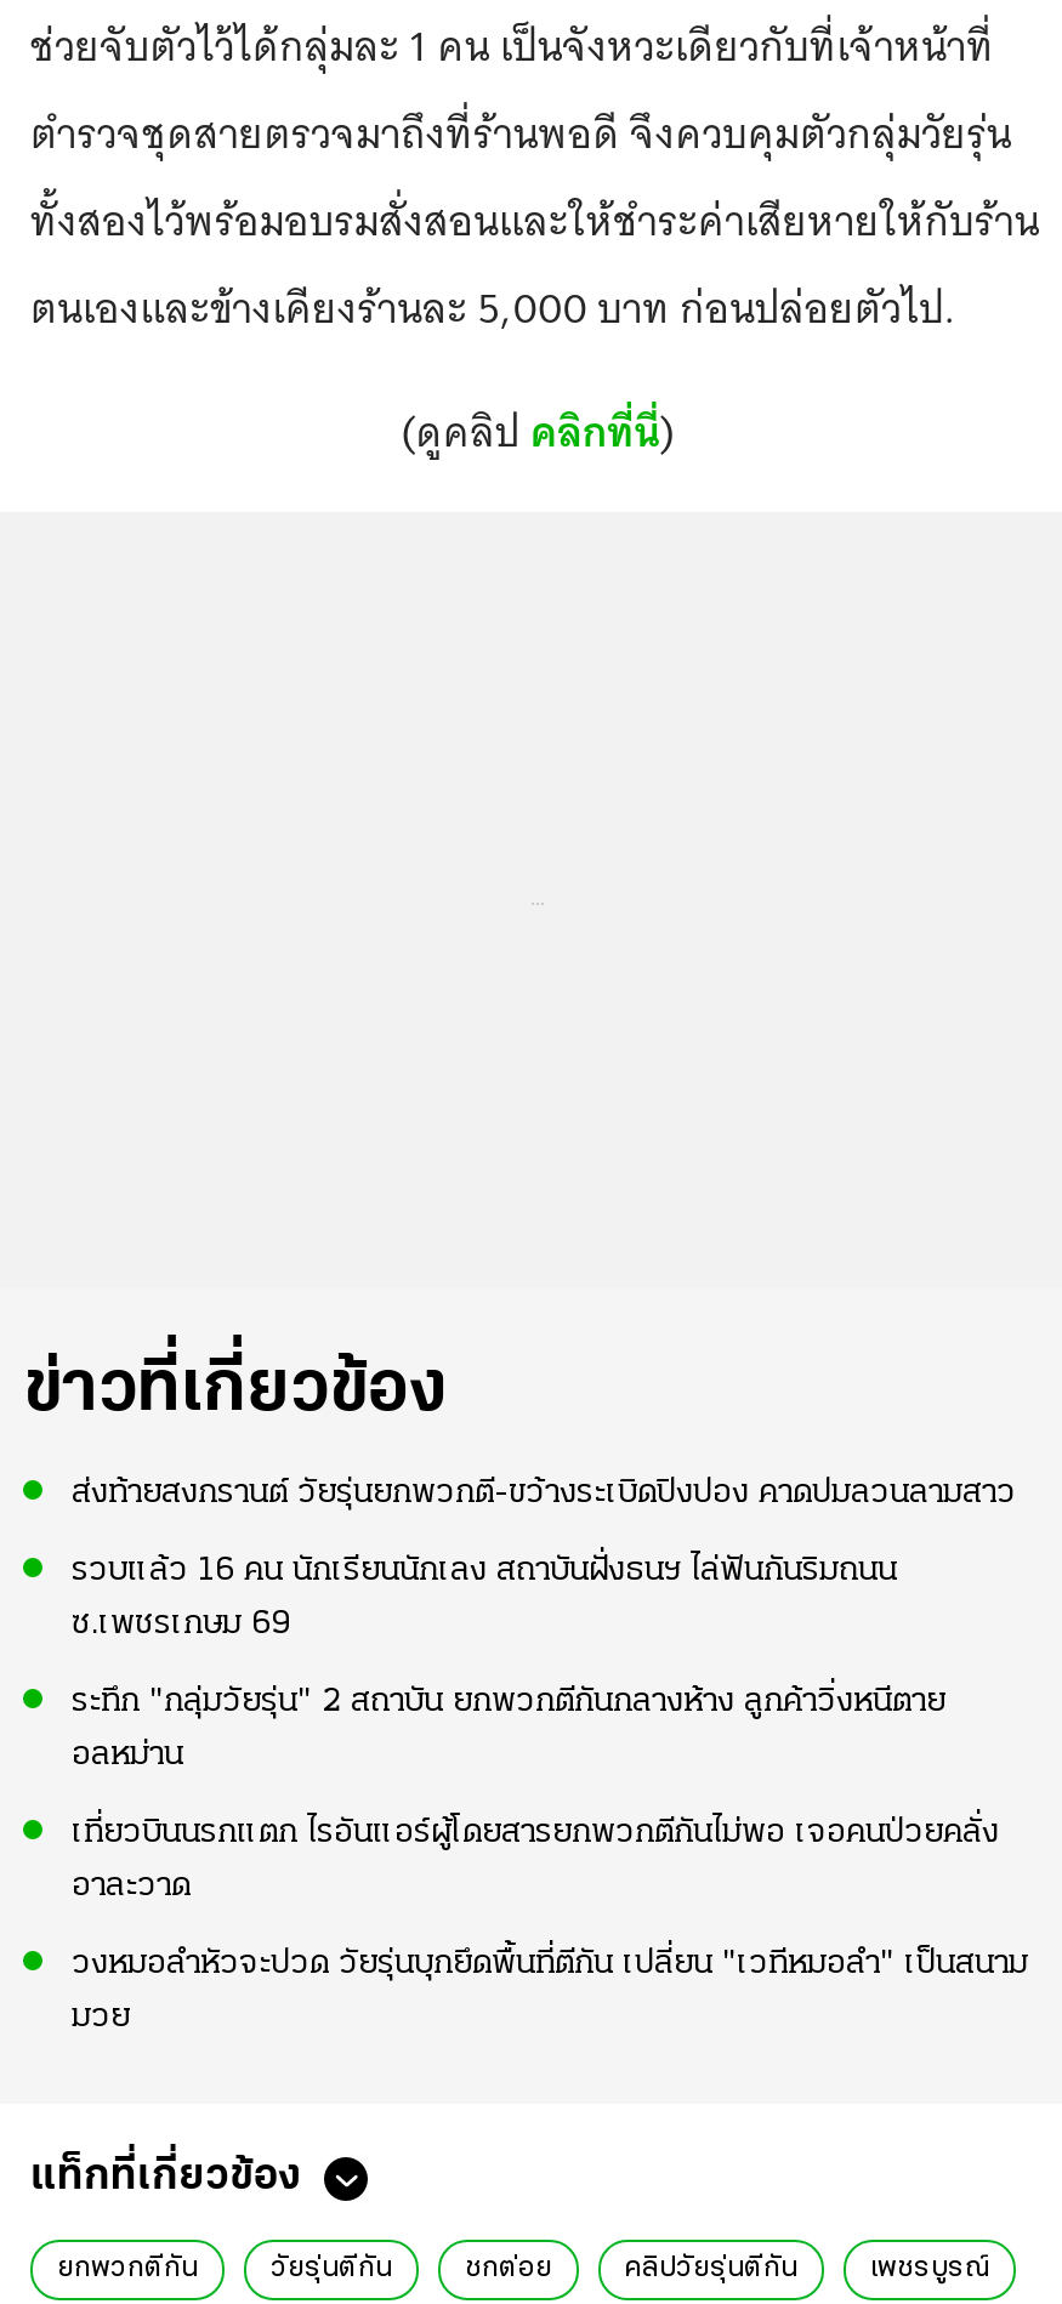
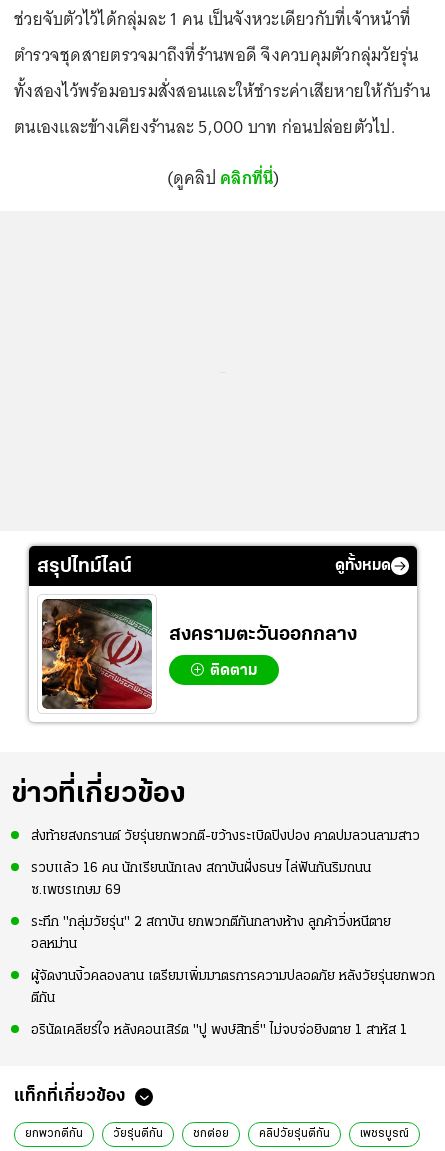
none -> [37,557,391,577] สรุปไทม์ไลน์ | ดูทั้งหมด
none -> [41,598,357,710] [image] | สงครามตะวันออกกลาง | ติดตาม
moved [23,1354,1016,1774] -> [11,779,420,952]: ข่าวที่เกี่ยวข้อง | ส่งท้ายสงกรานต์ วัยรุ่นยกพวกตี-ขว้างระเบิดปิงปอง คาดปมลวนลามสาว | รวบแล้ว 16 คน นักเรียนนักเลง สถาบันฝั่งธนฯ ไล่ฟันกันริมถนน | ระทึก "กลุ่มวัยรุ่น" 2 สถาบัน ยกพวกตีกันกลางห้าง ลูกค้าวิ่งหนีตาย | อลหม่าน
[72,1815,1028,2036] เที่ยวบินนรกแตก ไรอันแอร์ผู้โดยสารยกพวกตีกันไม่พอ เจอคนป่วยคลั่ง | อาละวาด | วงหมอลำหัวจะปวด วัยรุ่นบุกยึดพื้นที่ตีกัน เปลี่ยน "เวทีหมอลำ" เป็นสนาม | มวย -> [31,969,435,1038] ผู้จัดงานงิ้วคลองลาน เตรียมเพิ่มมาตรการความปลอดภัย หลังวัยรุ่นยกพวก | ตีกัน | อรินัดเคลียร์ใจ หลังคอนเสิร์ต "ปู พงษ์สิทธิ์" ไม่จบจ่อยิงตาย 1 สาหัส 1

